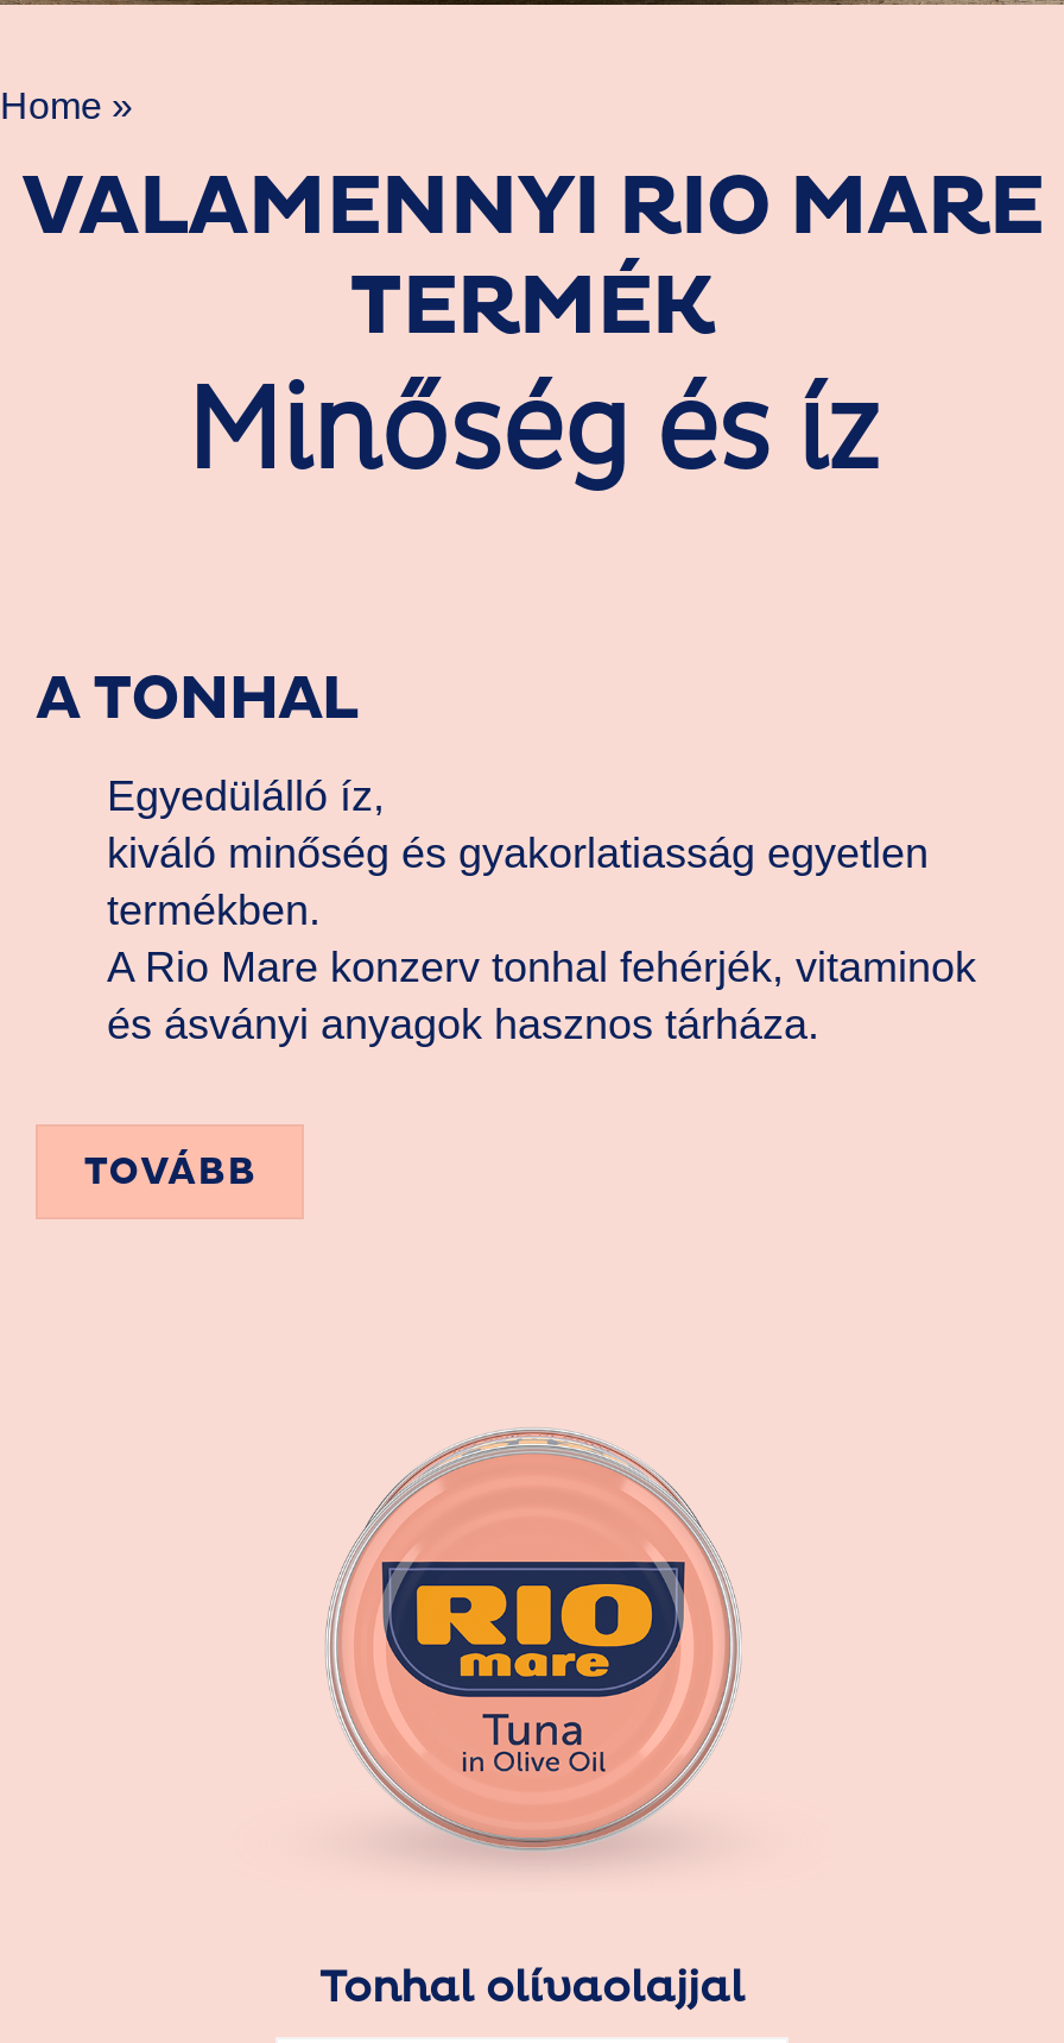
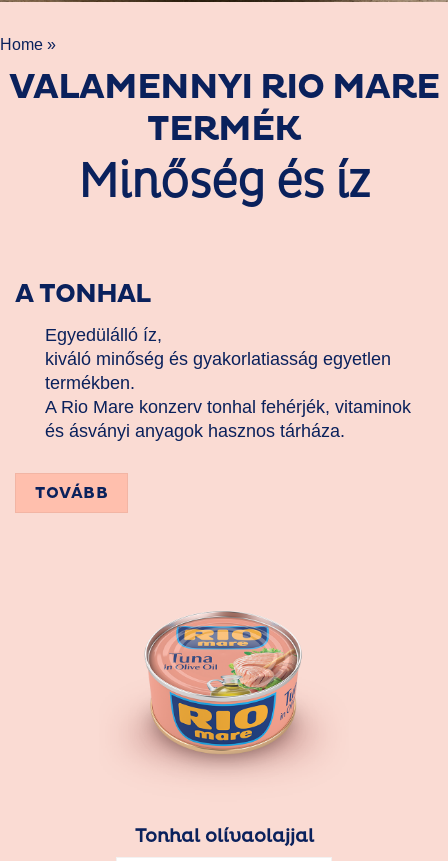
[325,1426,741,1854] [image] -> [138,601,311,779] [image]

